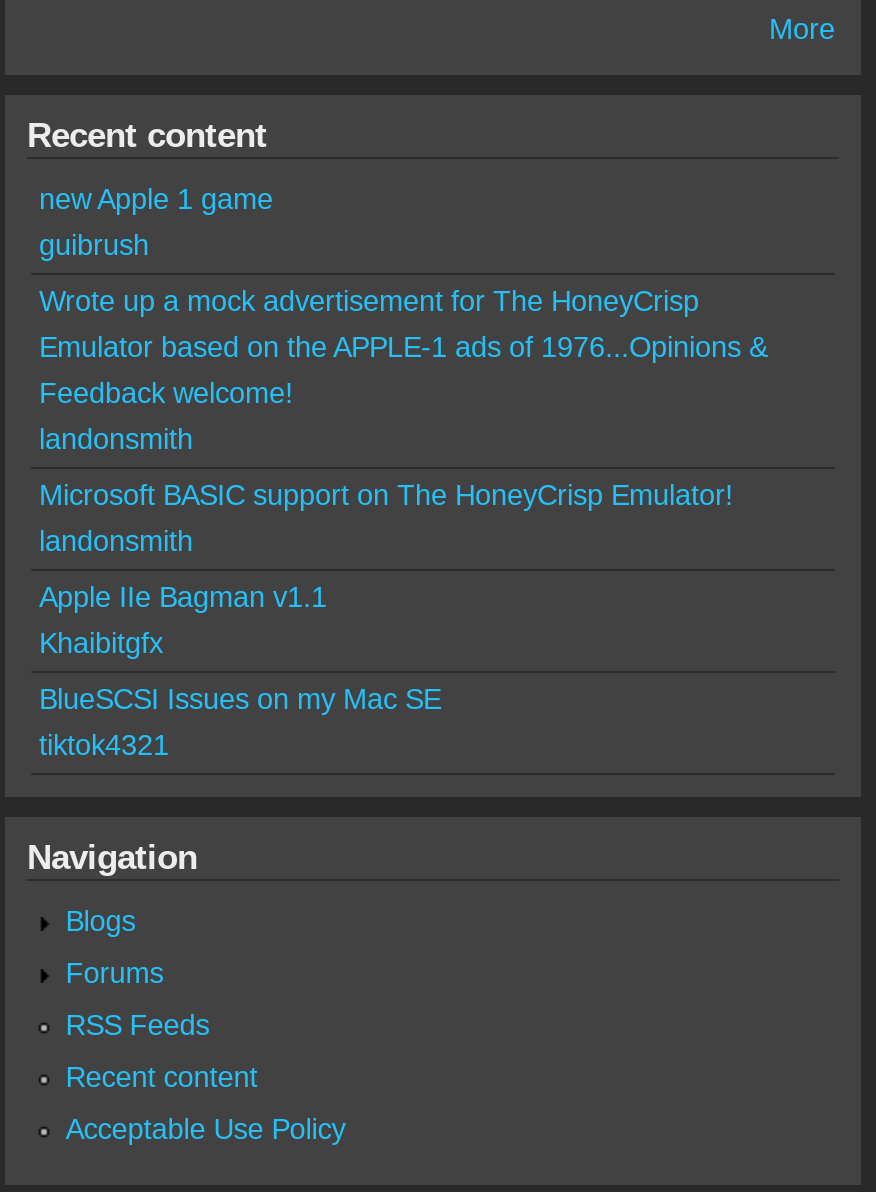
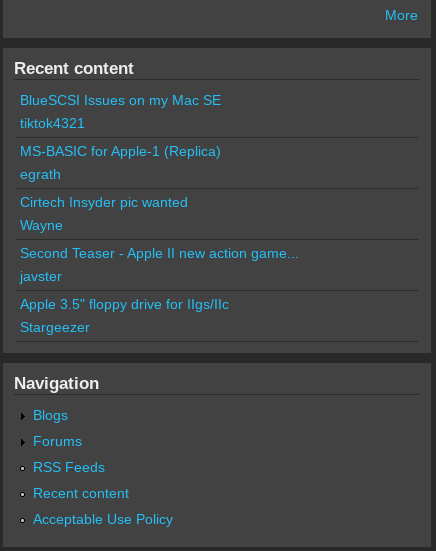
[39,182,767,658] new Apple 1 game | guibrush | Wrote up a mock advertisement for The HoneyCrisp | Emulator based on the APPLE-1 ads of 1976...Opinions & | Feedback welcome! | landonsmith | Microsoft BASIC support on The HoneyCrisp Emulator! | landonsmith | Apple IIe Bagman v1.1 | Khaibitgfx -> none
moved [39,682,441,760] -> [20,91,221,130]: BlueSCSI Issues on my Mac SE | tiktok4321
none -> [20,142,299,334] MS-BASIC for Apple-1 (Replica) | egrath | Cirtech Insyder pic wanted | Wayne | Second Teaser - Apple II new action game... | javster | Apple 3.5" floppy drive for IIgs/IIc | Stargeezer

